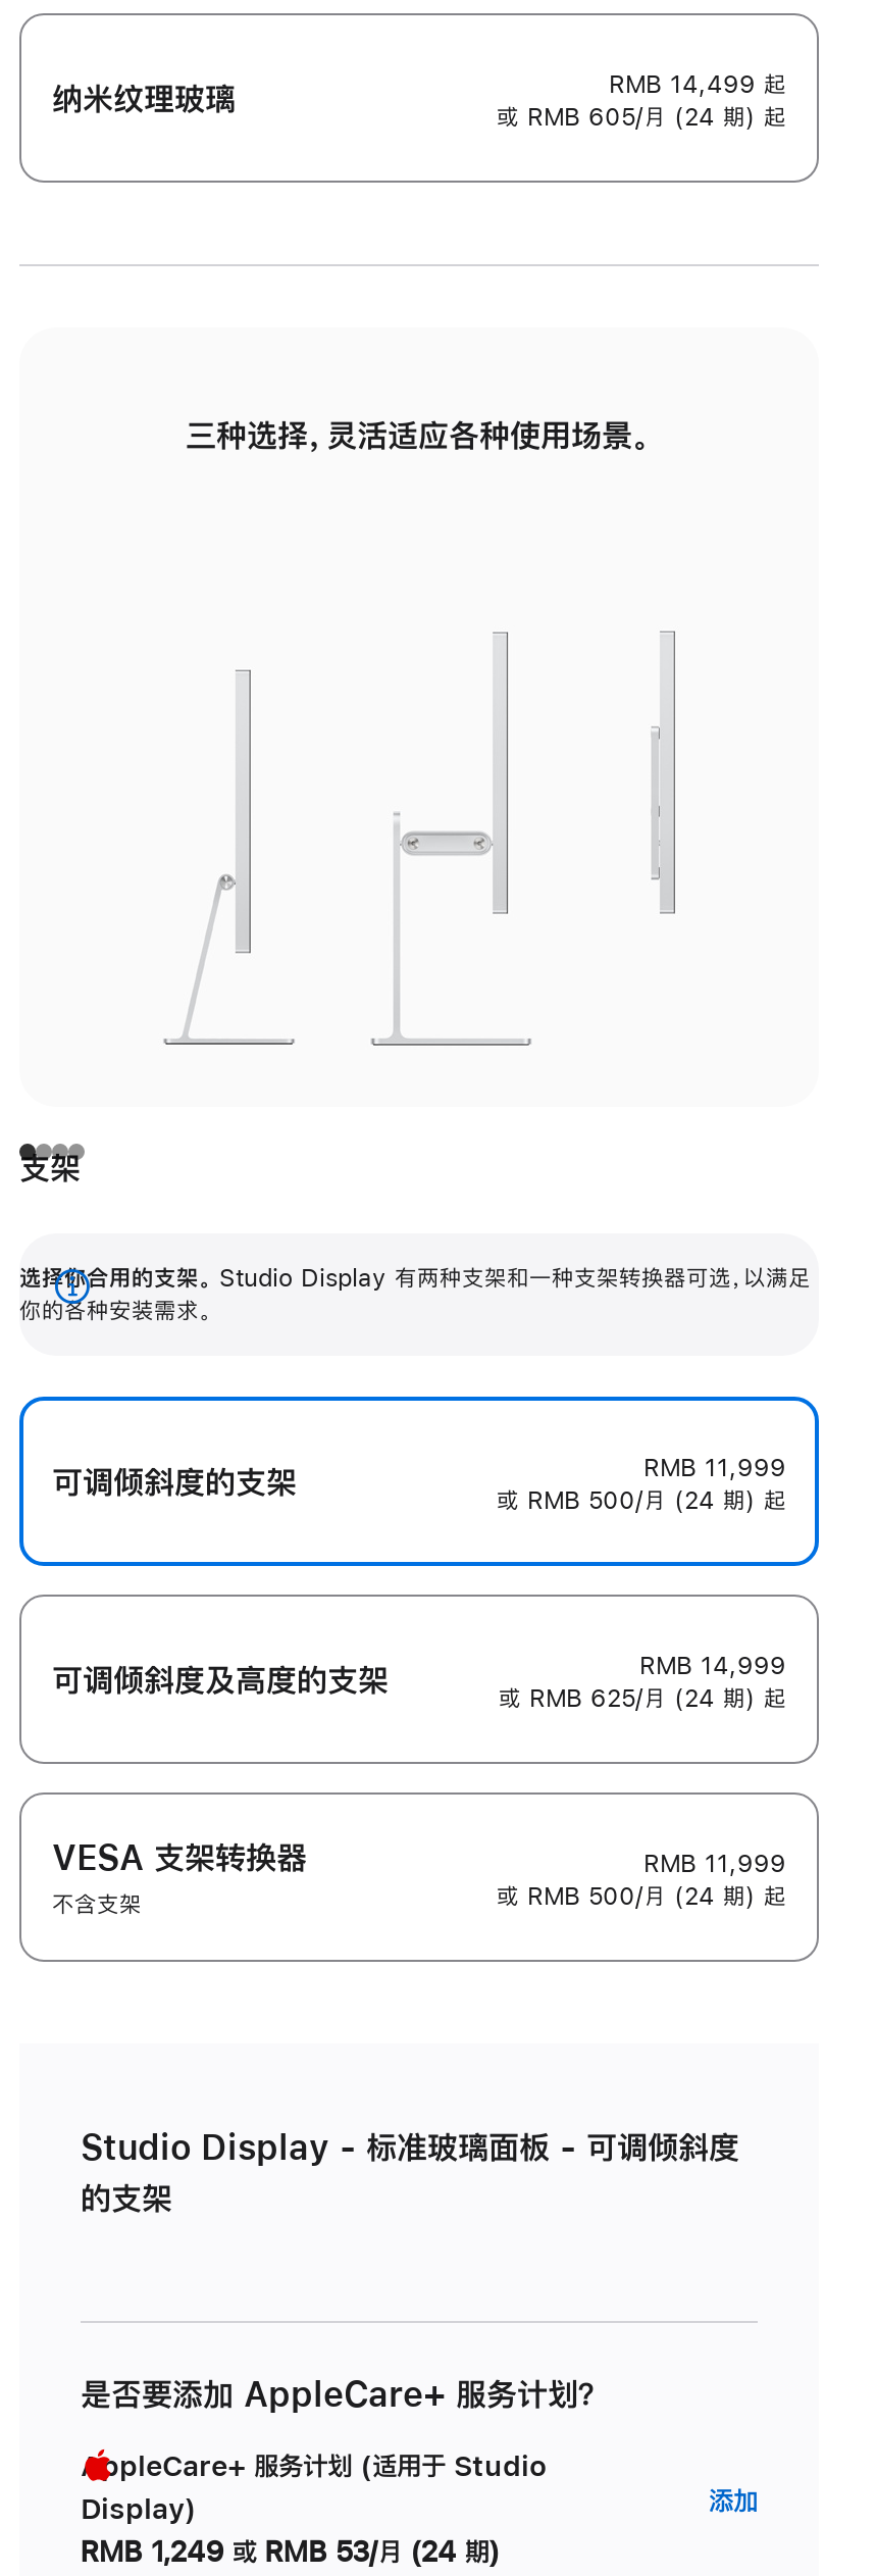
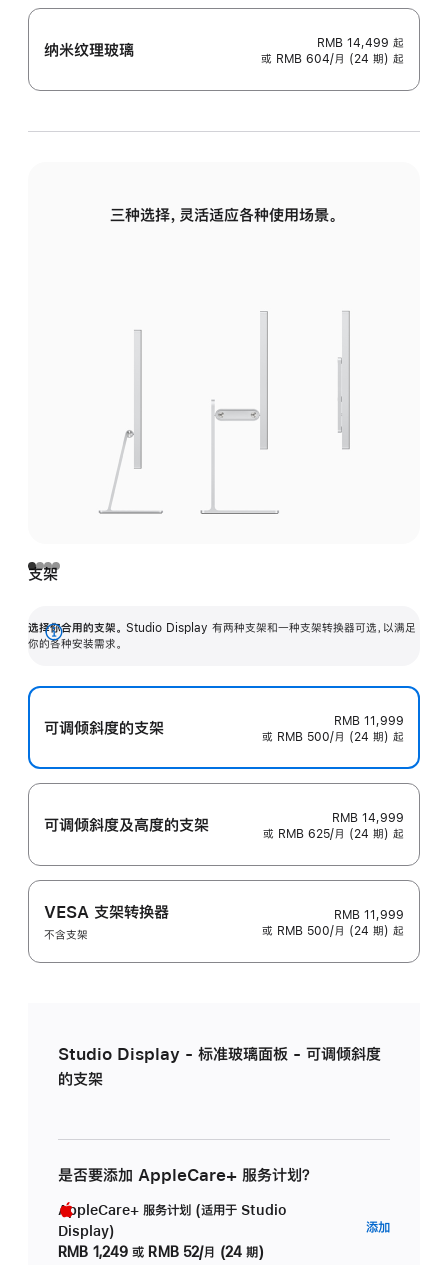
[497,105,786,130] 或 RMB 605/月 (24 期) 起 -> [261,53,404,65] 或 RMB 604/月 (24 期) 起
[81,2538,500,2566] RMB 1,249 或 RMB 53/月 (24 期) -> [58,1245,264,1259] RMB 1,249 或 RMB 52/月 (24 期)

